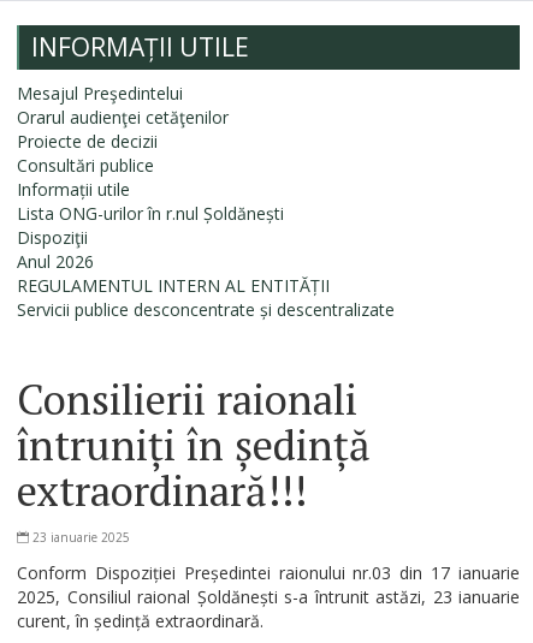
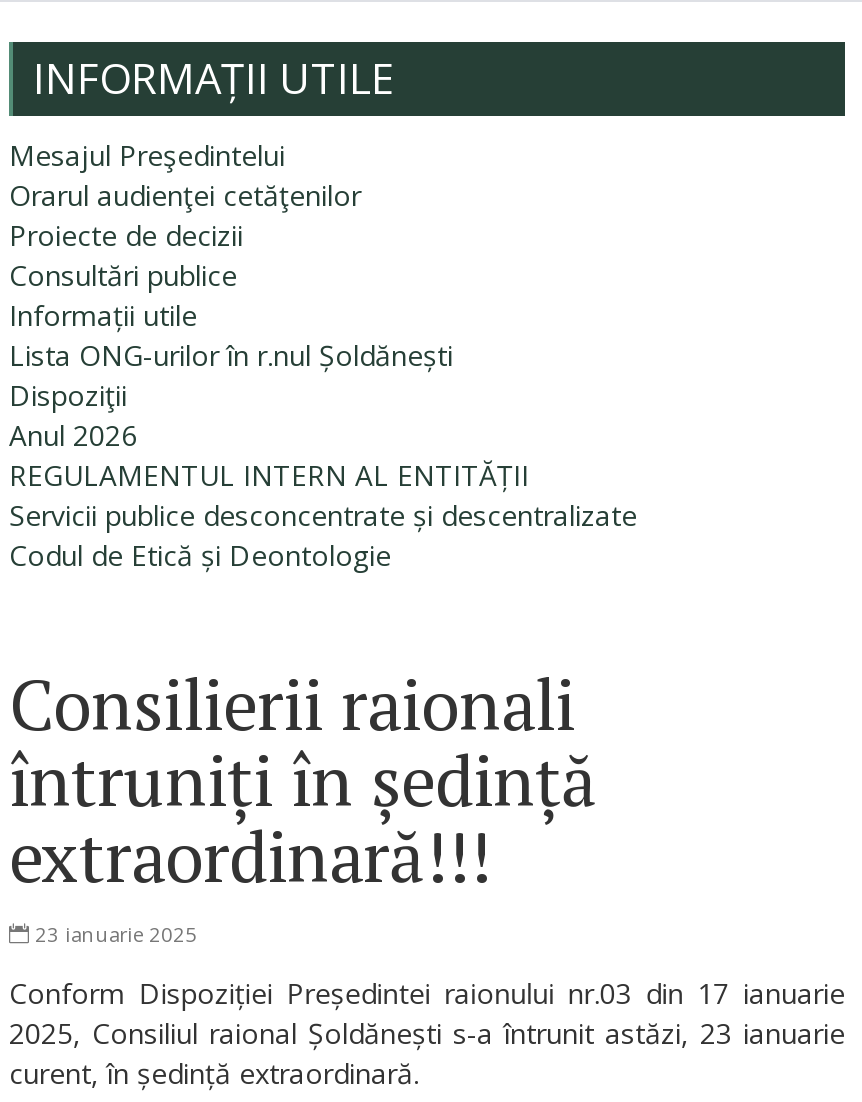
none -> [9,537,391,575] Codul de Etică și Deontologie

